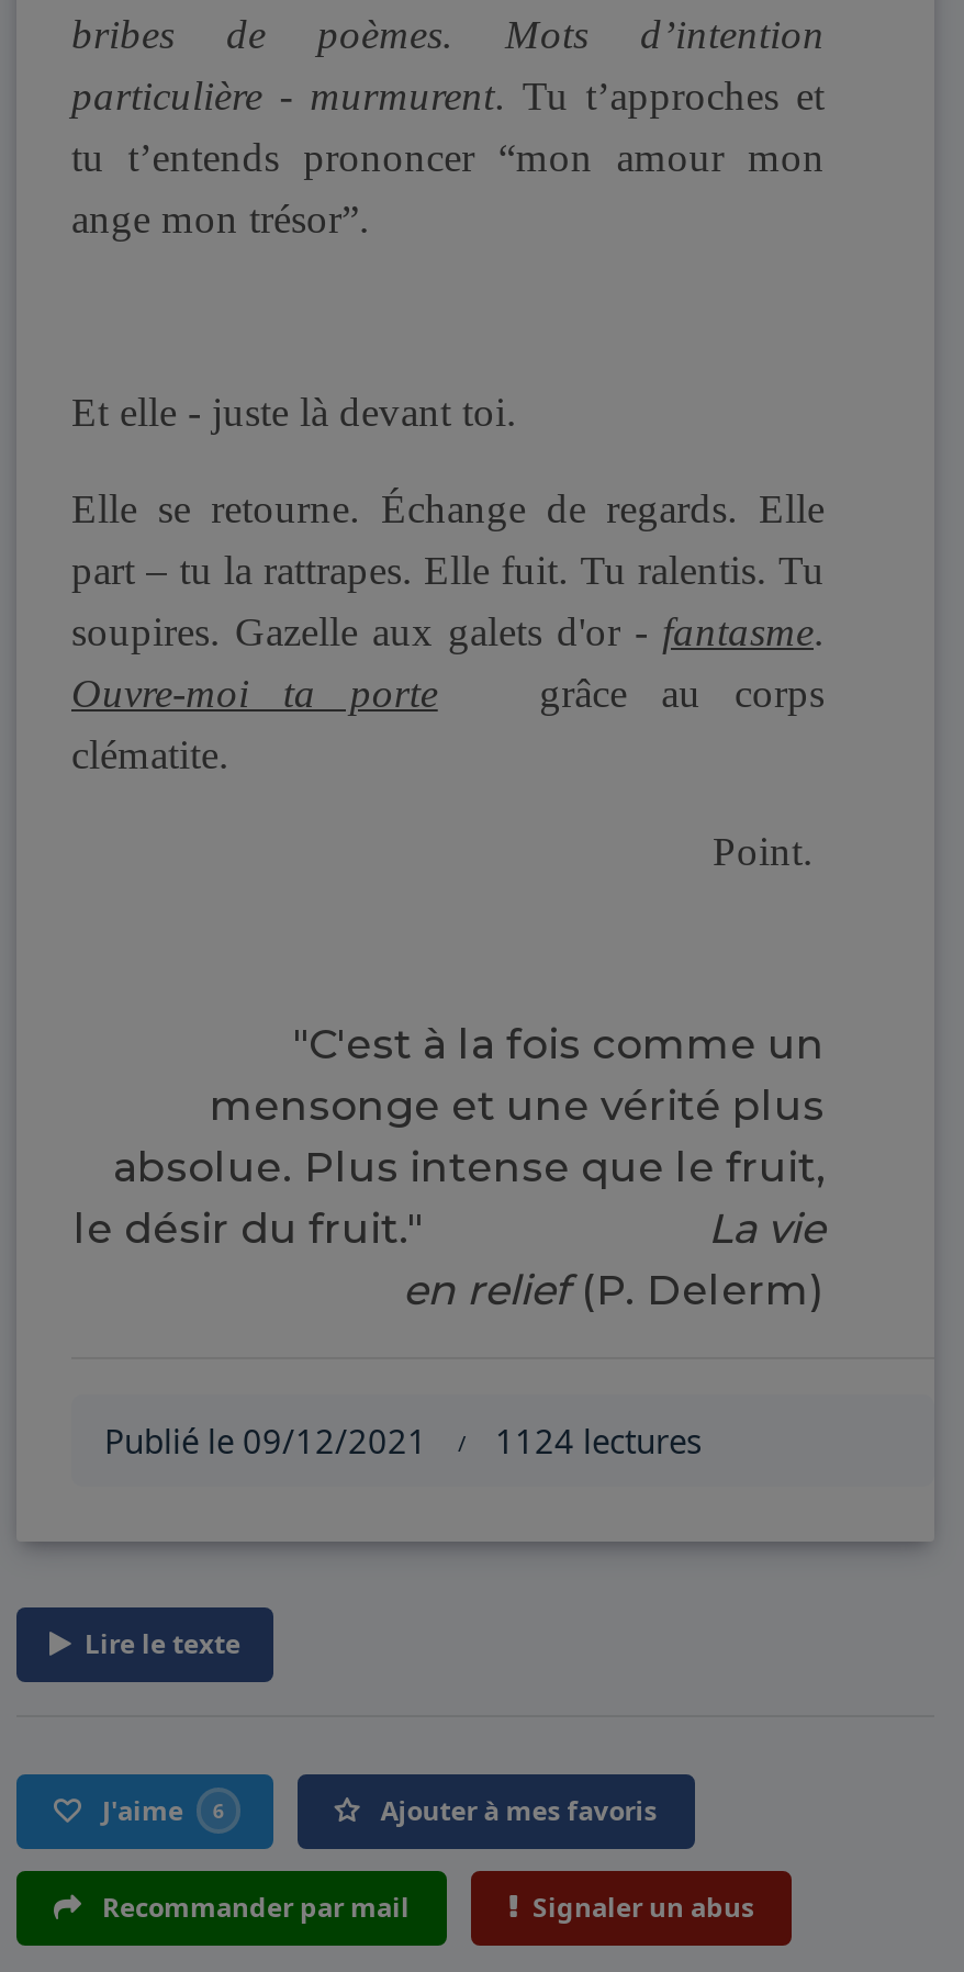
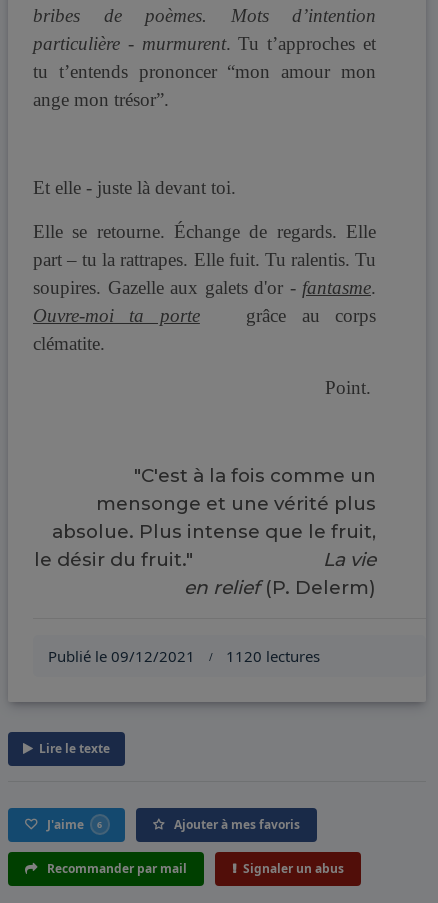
[495,1419,702,1463] 1124 lectures -> [226,646,320,666] 1120 lectures

